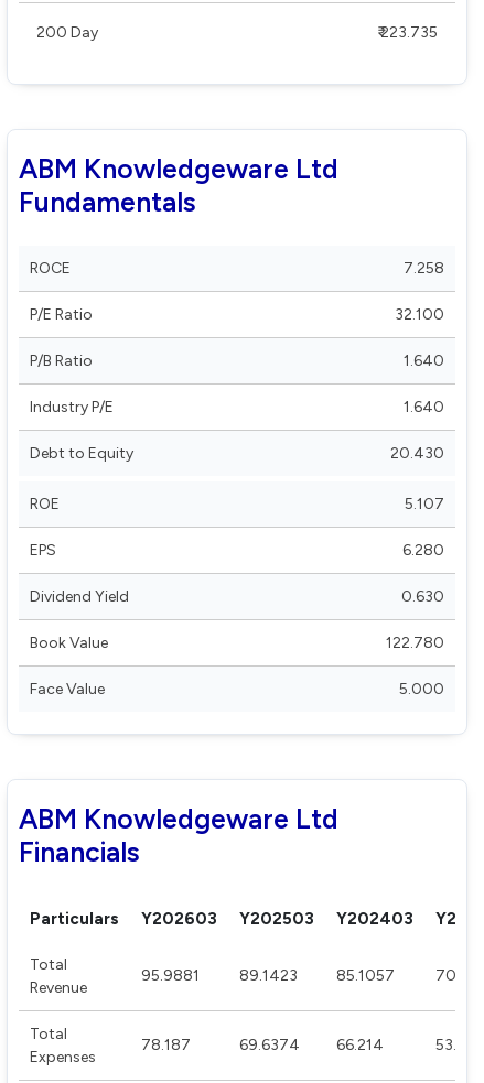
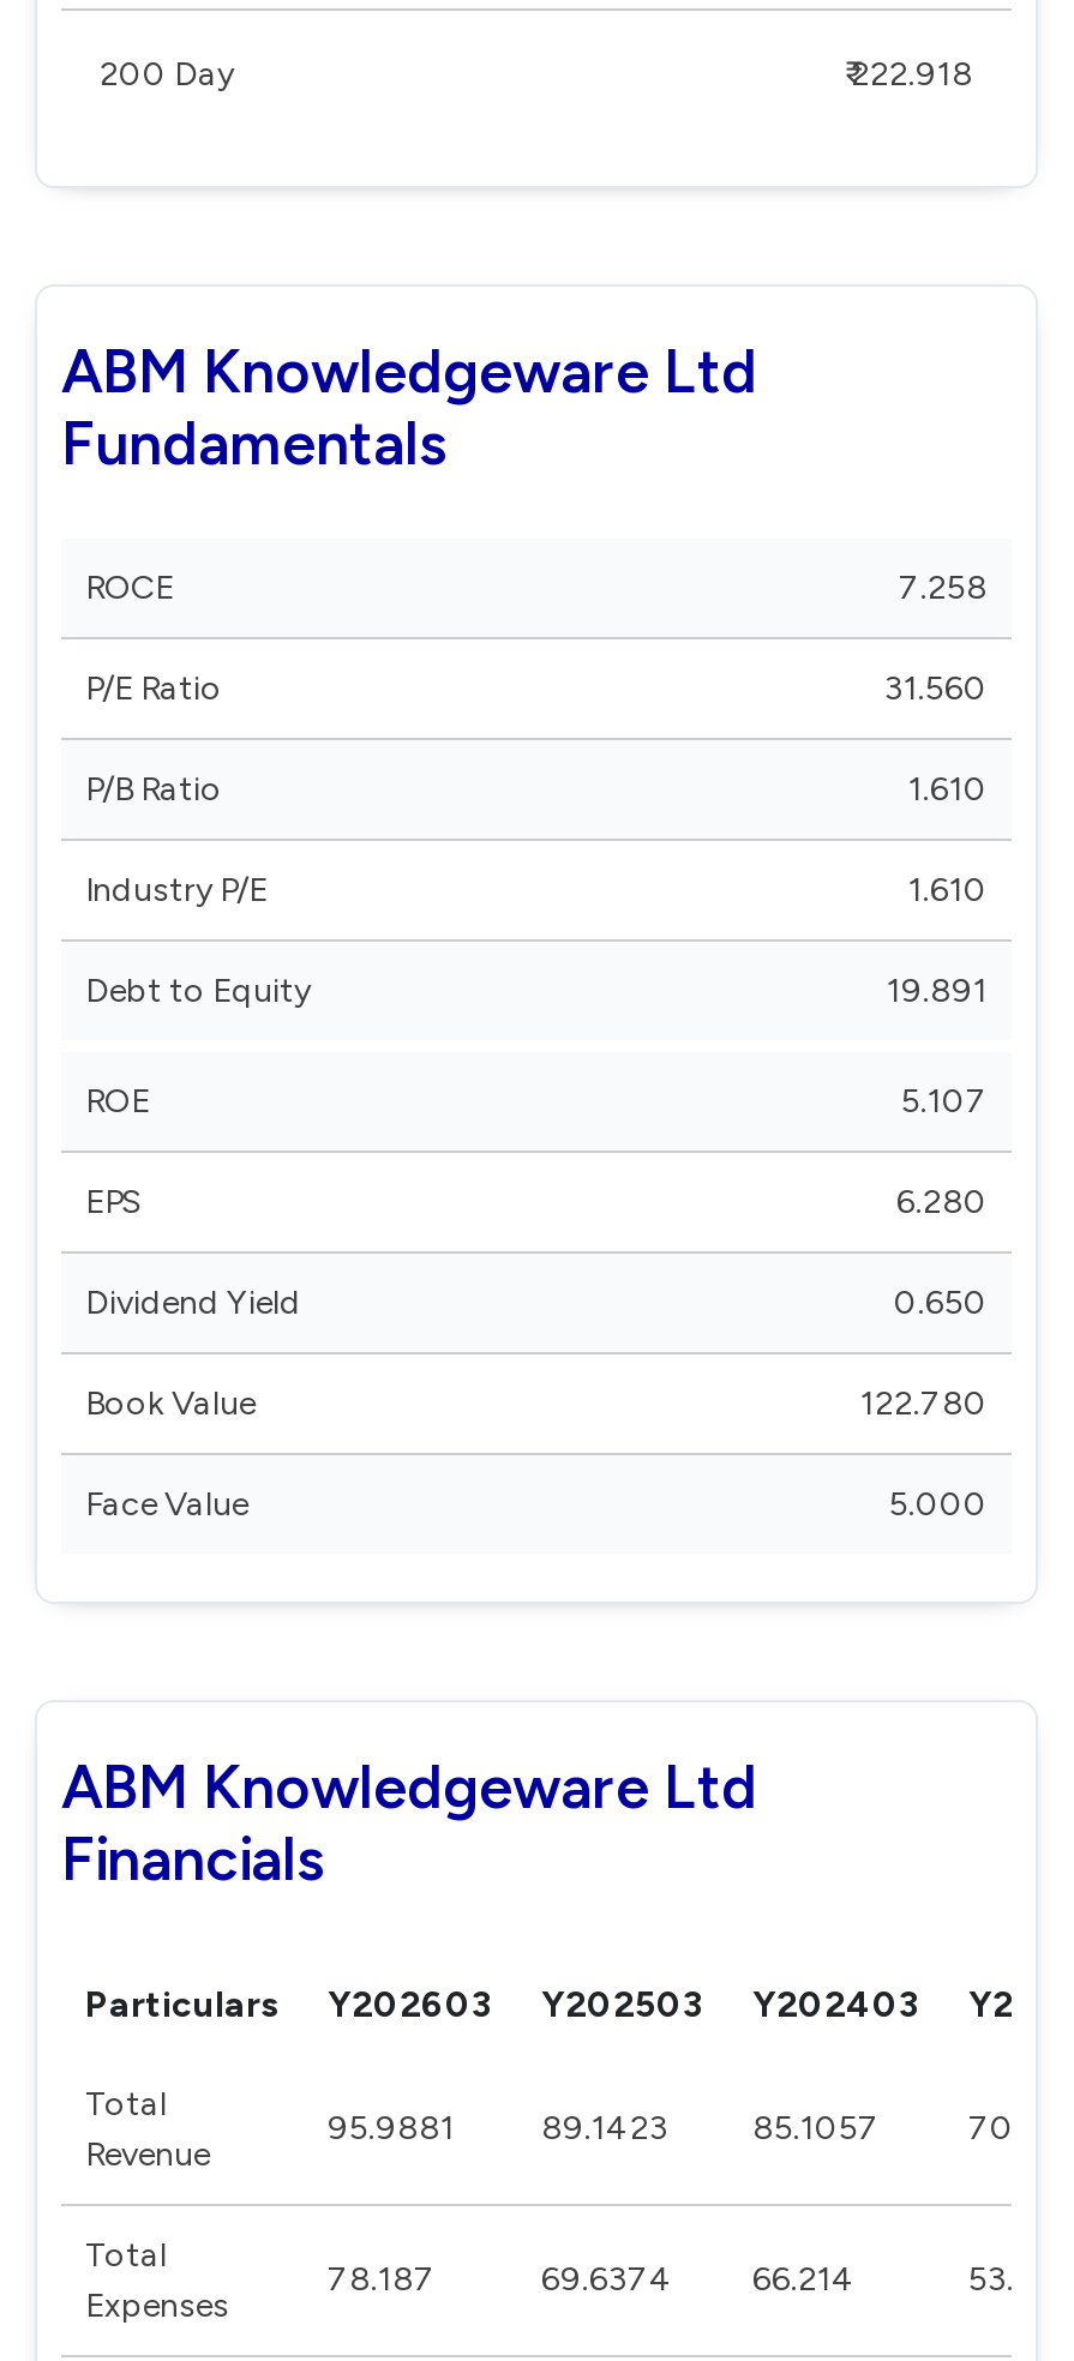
[377,23,438,42] ₹ 223.735 -> [844,54,973,95] ₹ 222.918
[395,305,444,324] 32.100 -> [884,668,988,709] 31.560
[404,351,444,370] 1.640 -> [908,769,988,810] 1.610
[404,398,444,416] 1.640 -> [908,870,988,911] 1.610
[390,444,444,463] 20.430 -> [887,971,988,1011] 19.891
[401,587,444,606] 0.630 -> [894,1282,988,1323] 0.650

